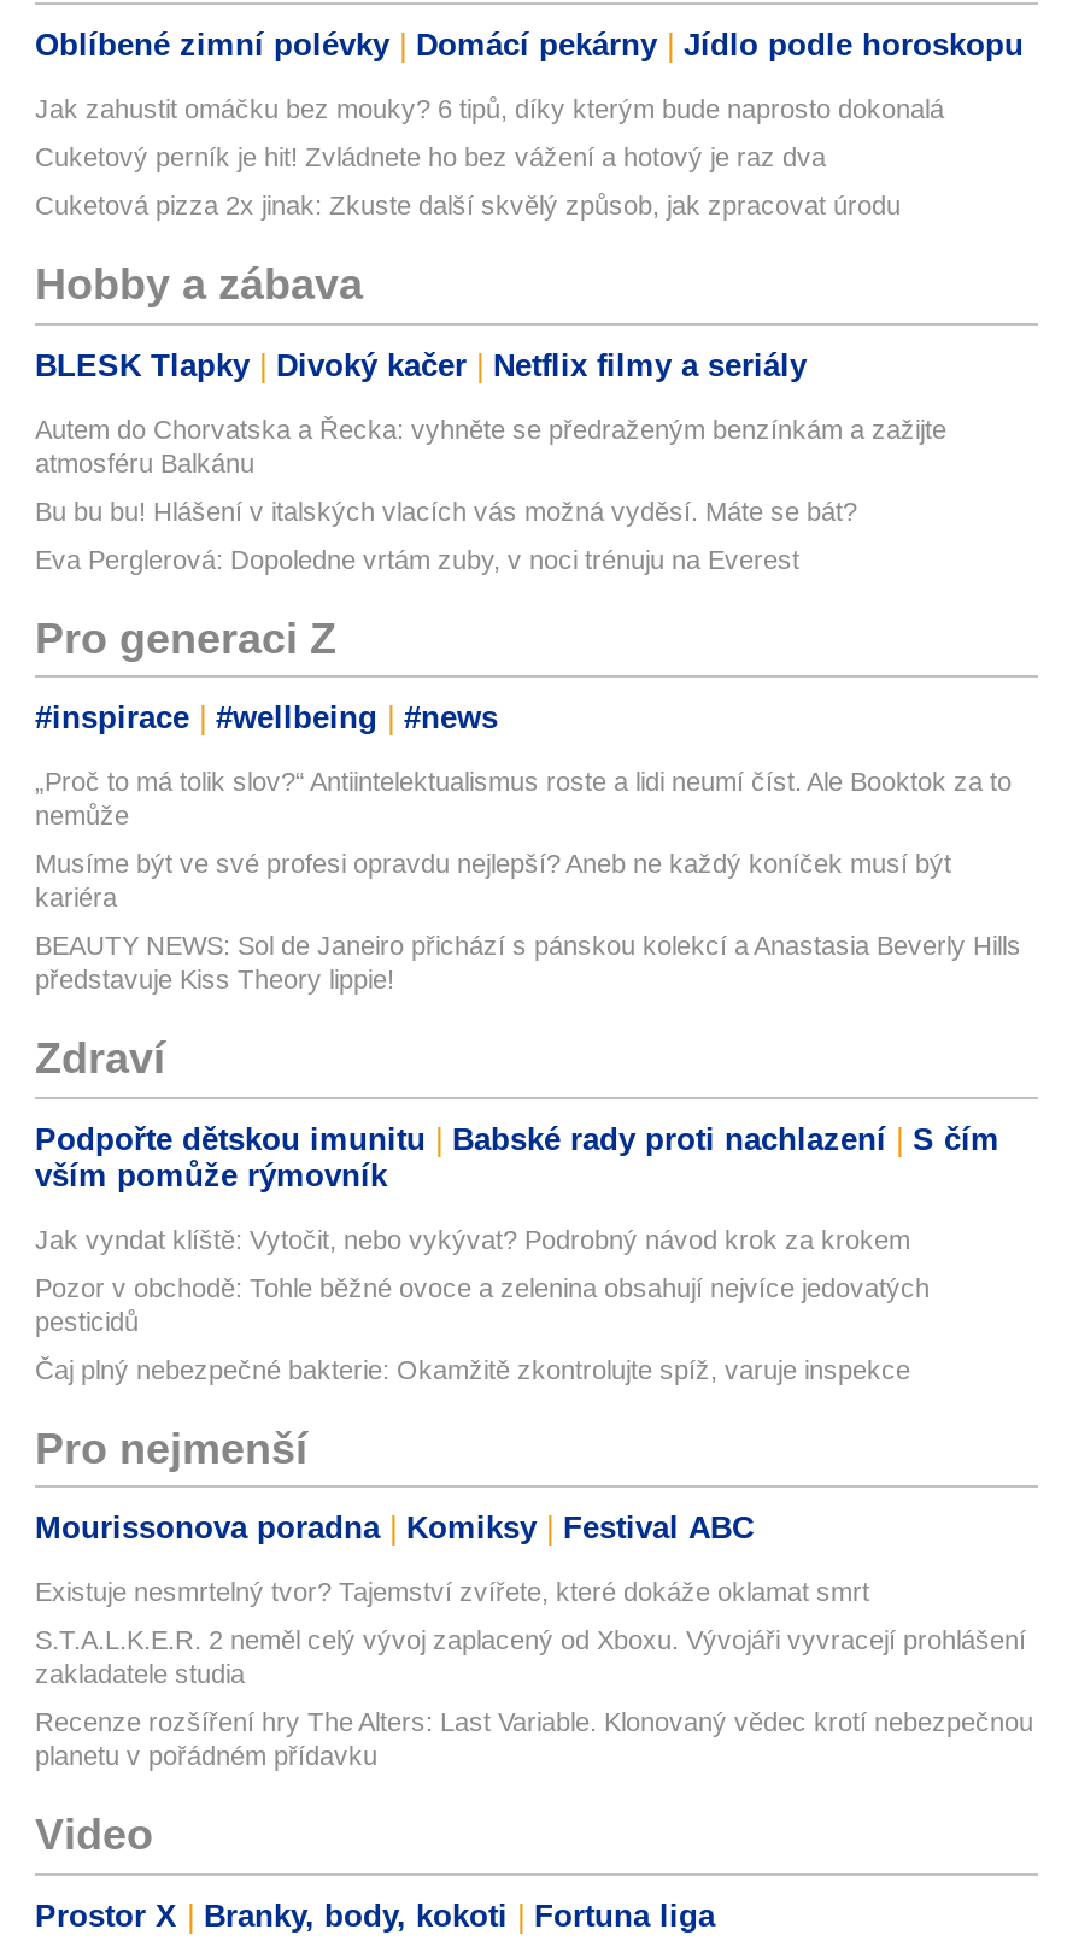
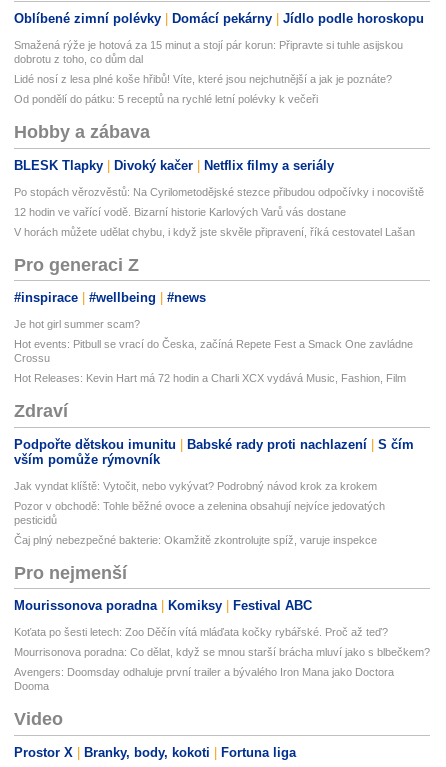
[35,95,944,124] Jak zahustit omáčku bez mouky? 6 tipů, díky kterým bude naprosto dokonalá -> [14,39,403,65] Smažená rýže je hotová za 15 minut a stojí pár korun: Připravte si tuhle asijskou | dobrotu z toho, co dům dal
[35,143,826,172] Cuketový perník je hit! Zvládnete ho bez vážení a hotový je raz dva -> [14,73,392,85] Lidé nosí z lesa plné koše hřibů! Víte, které jsou nejchutnější a jak je poznáte?
[35,191,901,220] Cuketová pizza 2x jinak: Zkuste další skvělý způsob, jak zpracovat úrodu -> [14,93,318,105] Od pondělí do pátku: 5 receptů na rychlé letní polévky k večeři
[35,414,946,477] Autem do Chorvatska a Řecka: vyhněte se předraženým benzínkám a zažijte | atmosféru Balkánu -> [14,186,424,198] Po stopách věrozvěstů: Na Cyrilometodějské stezce přibudou odpočívky i nocoviště
[35,496,857,525] Bu bu bu! Hlášení v italských vlacích vás možná vyděsí. Máte se bát? -> [14,206,346,218] 12 hodin ve vařící vodě. Bizarní historie Karlových Varů vás dostane
[35,545,799,574] Eva Perglerová: Dopoledne vrtám zuby, v noci trénuju na Everest -> [14,226,415,238] V horách můžete udělat chybu, i když jste skvěle připravení, říká cestovatel Lašan
[35,768,1012,830] „Proč to má tolik slov?“ Antiintelektualismus roste a lidi neumí číst. Ale Booktok za to | nemůže -> [14,318,140,330] Je hot girl summer scam?
[35,850,951,912] Musíme být ve své profesi opravdu nejlepší? Aneb ne každý koníček musí být | kariéra -> [14,338,413,364] Hot events: Pitbull se vrací do Česka, začíná Repete Fest a Smack One zavládne | Crossu
[35,932,1021,994] BEAUTY NEWS: Sol de Janeiro přichází s pánskou kolekcí a Anastasia Beverly Hills | představuje Kiss Theory lippie! -> [14,372,406,384] Hot Releases: Kevin Hart má 72 hodin a Charli XCX vydává Music, Fashion, Film
[35,1578,869,1607] Existuje nesmrtelný tvor? Tajemství zvířete, které dokáže oklamat smrt -> [14,626,388,638] Koťata po šesti letech: Zoo Děčín vítá mláďata kočky rybářské. Proč až teď?
[35,1626,1026,1689] S.T.A.L.K.E.R. 2 neměl celý vývoj zaplacený od Xboxu. Vývojáři vyvracejí prohlášení | zakladatele studia -> [14,646,430,658] Mourrisonova poradna: Co dělat, když se mnou starší brácha mluví jako s blbečkem?
[35,1708,1033,1771] Recenze rozšíření hry The Alters: Last Variable. Klonovaný vědec krotí nebezpečnou | planetu v pořádném přídavku -> [14,666,394,692] Avengers: Doomsday odhaluje první trailer a bývalého Iron Mana jako Doctora | Dooma

